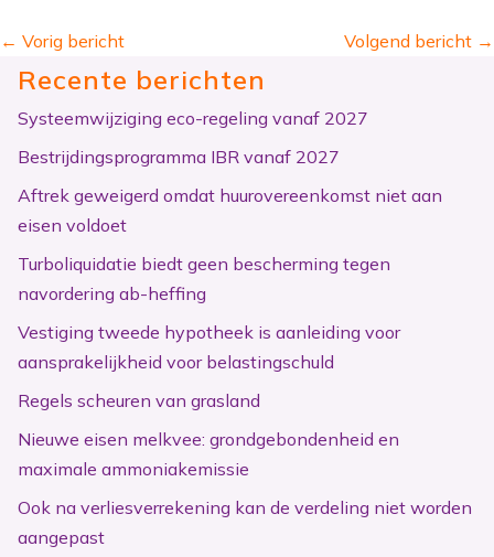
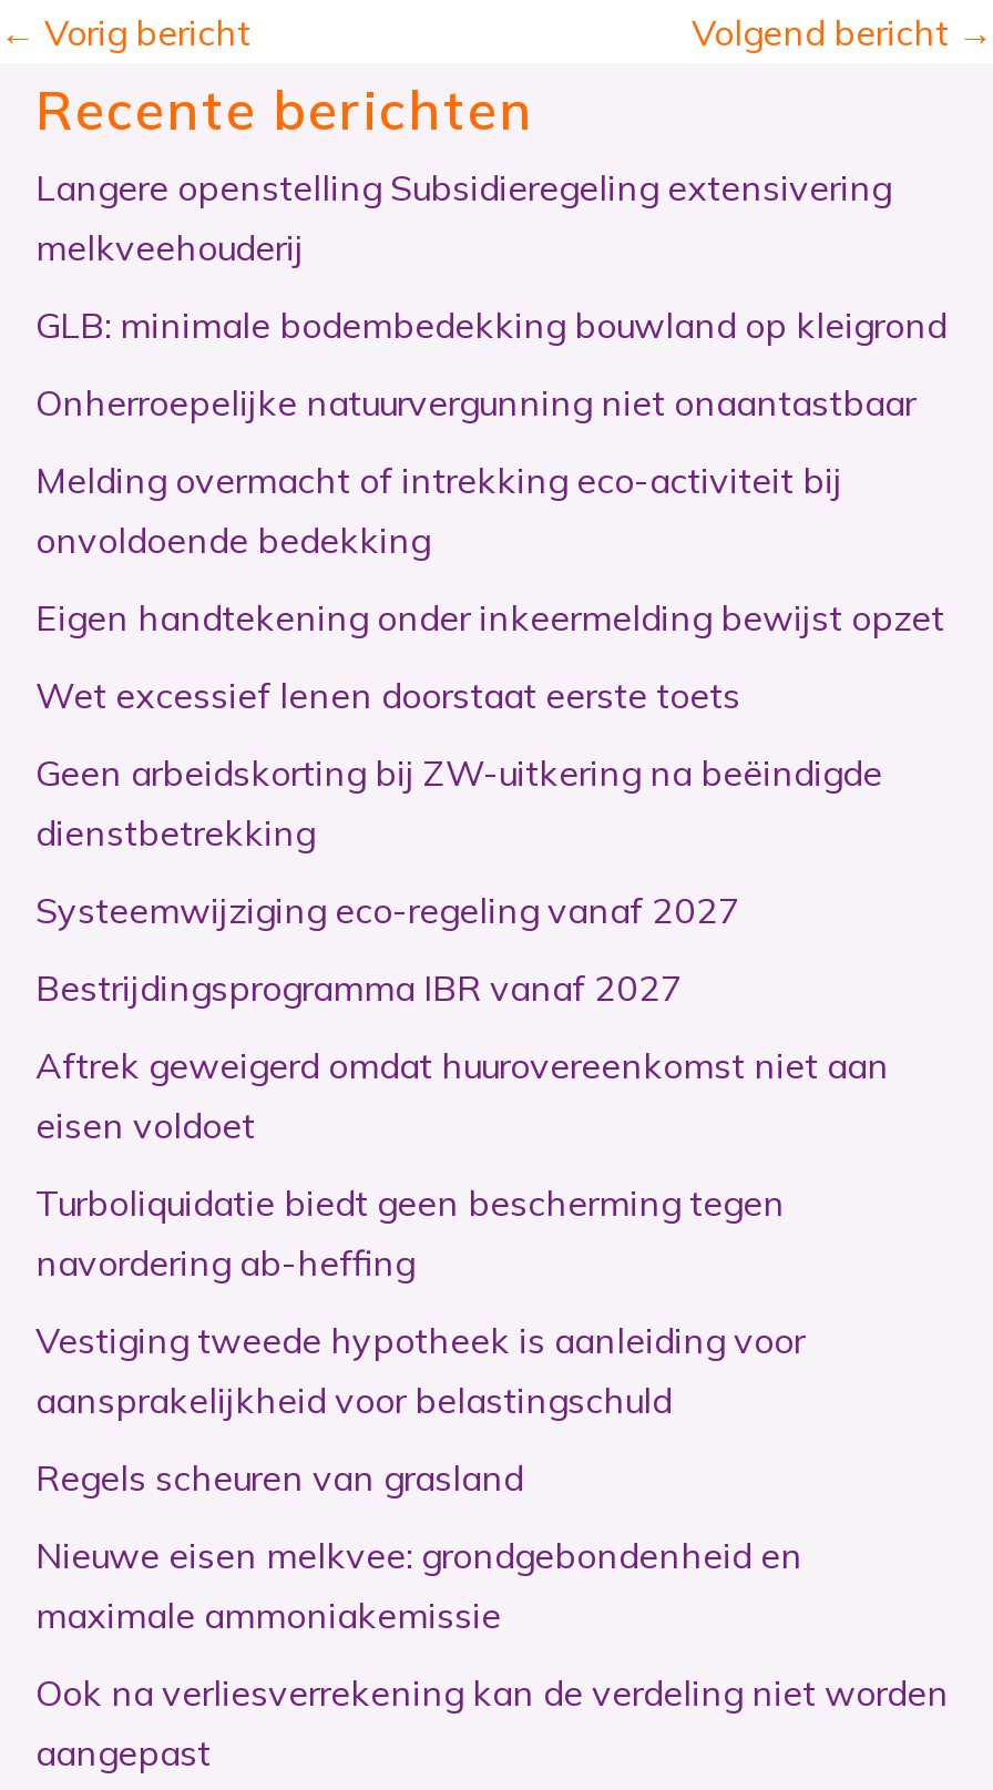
none -> [35,166,946,855] Langere openstelling Subsidieregeling extensivering | melkveehouderij | GLB: minimale bodembedekking bouwland op kleigrond | Onherroepelijke natuurvergunning niet onaantastbaar | Melding overmacht of intrekking eco-activiteit bij | onvoldoende bedekking | Eigen handtekening onder inkeermelding bewijst opzet | Wet excessief lenen doorstaat eerste toets | Geen arbeidskorting bij ZW-uitkering na beëindigde | dienstbetrekking

